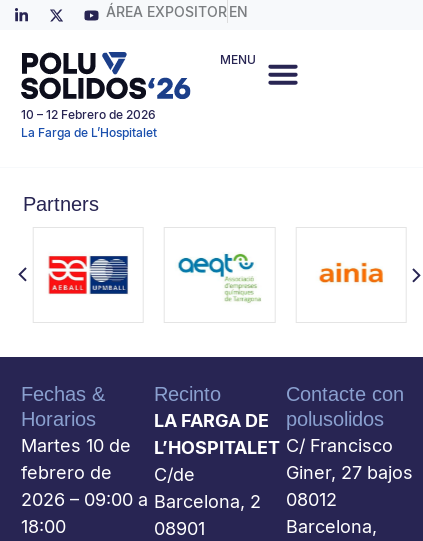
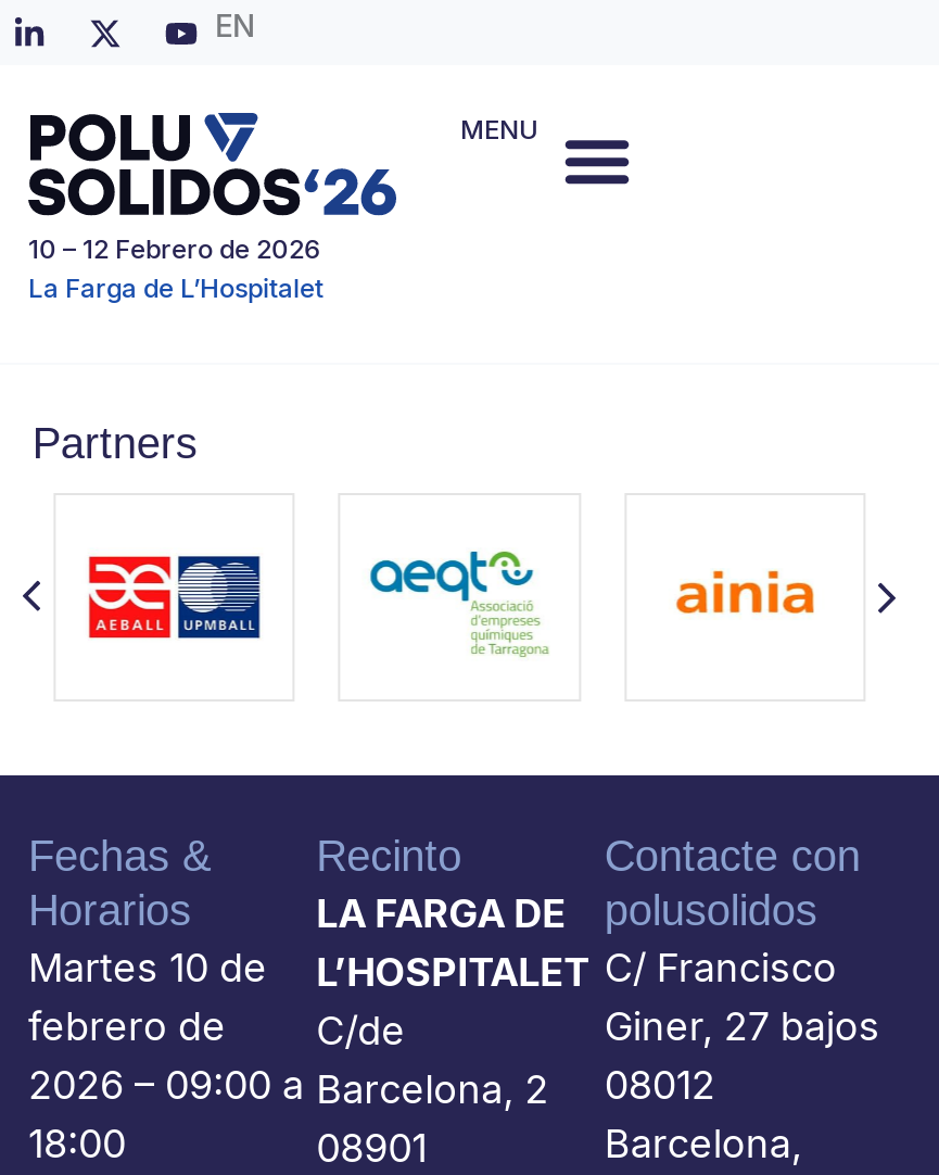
[106,3,248,20] ÁREA EXPOSITOR EN -> [215,7,256,43] EN

